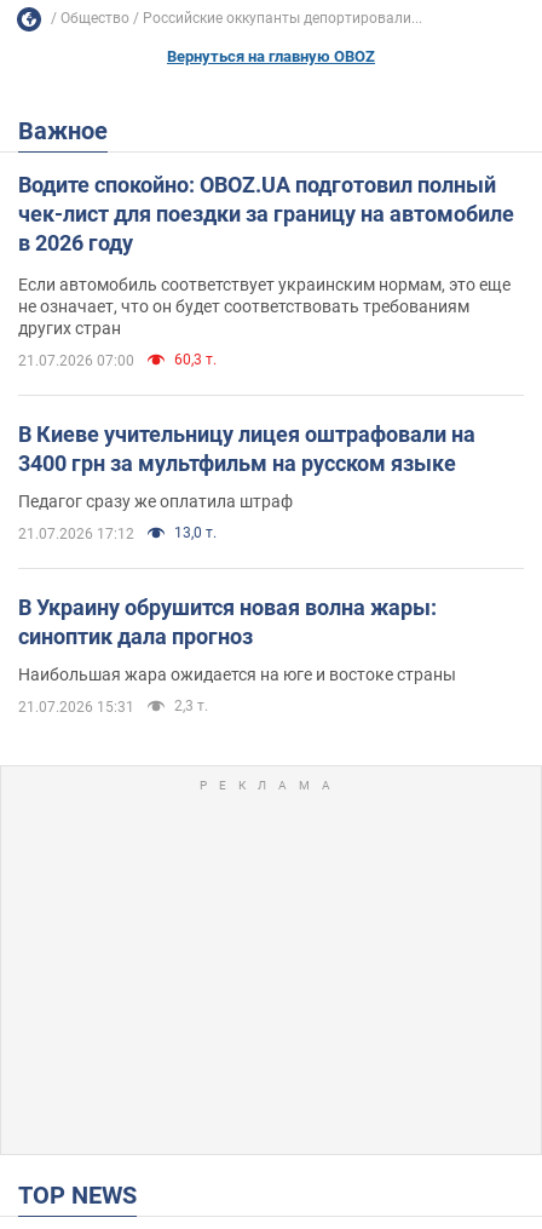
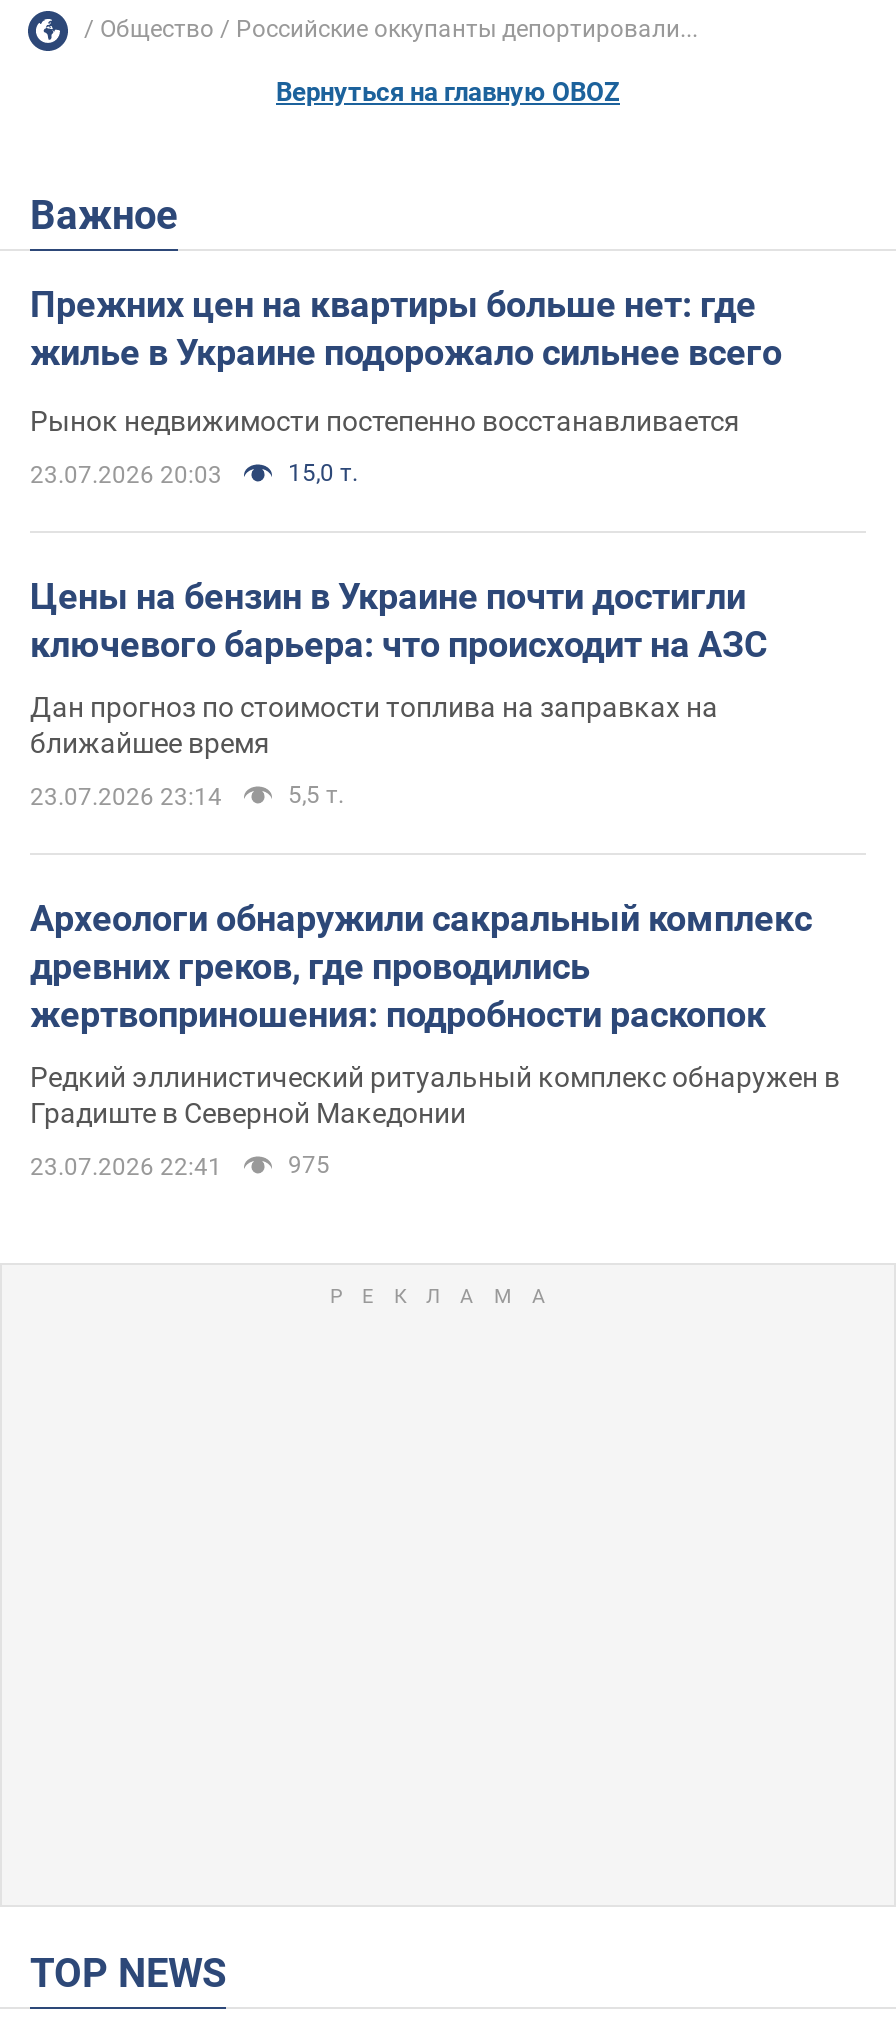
[18,172,514,255] Водите спокойно: OBOZ.UA подготовил полный | чек-лист для поездки за границу на автомобиле | в 2026 году -> [30,282,782,372] Прежних цен на квартиры больше нет: где | жилье в Украине подорожало сильнее всего
[18,274,511,337] Если автомобиль соответствует украинским нормам, это еще | не означает, что он будет соответствовать требованиям | других стран -> [30,404,740,436] Рынок недвижимости постепенно восстанавливается
[18,351,217,369] 21.07.2026 07:00 | 60,3 т. -> [30,458,358,488] 23.07.2026 20:03 | 15,0 т.
[18,421,475,475] В Киеве учительницу лицея оштрафовали на | 3400 грн за мультфильм на русском языке -> [30,574,768,664] Цены на бензин в Украине почти достигли | ключевого барьера: что происходит на АЗС
[18,491,293,511] Педагог сразу же оплатила штраф -> [30,690,718,758] Дан прогноз по стоимости топлива на заправках на | ближайшее время
[18,524,217,542] 21.07.2026 17:12 | 13,0 т. -> [30,780,344,810] 23.07.2026 23:14 | 5,5 т.
[18,594,437,649] В Украину обрушится новая волна жары: | синоптик дала прогноз -> [30,896,812,1034] Археологи обнаружили сакральный комплекс | древних греков, где проводились | жертвоприношения: подробности раскопок
[18,664,456,684] Наибольшая жара ожидается на юге и востоке страны -> [30,1060,840,1128] Редкий эллинистический ритуальный комплекс обнаружен в | Градиште в Северной Македонии
[18,697,208,715] 21.07.2026 15:31 | 2,3 т. -> [30,1150,330,1180] 23.07.2026 22:41 | 975

